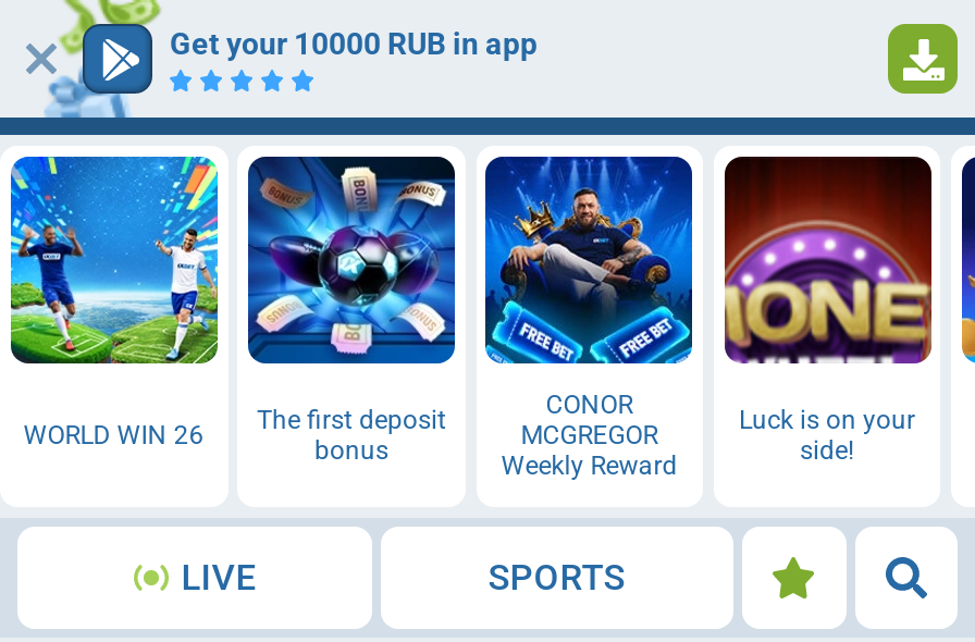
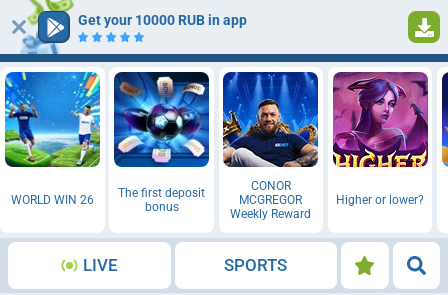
[483,157,694,366] [image] -> [222,72,319,168] [image]
[723,155,934,465] [image] | Luck is on your | side! -> [332,71,429,207] [image] | Higher or lower?

